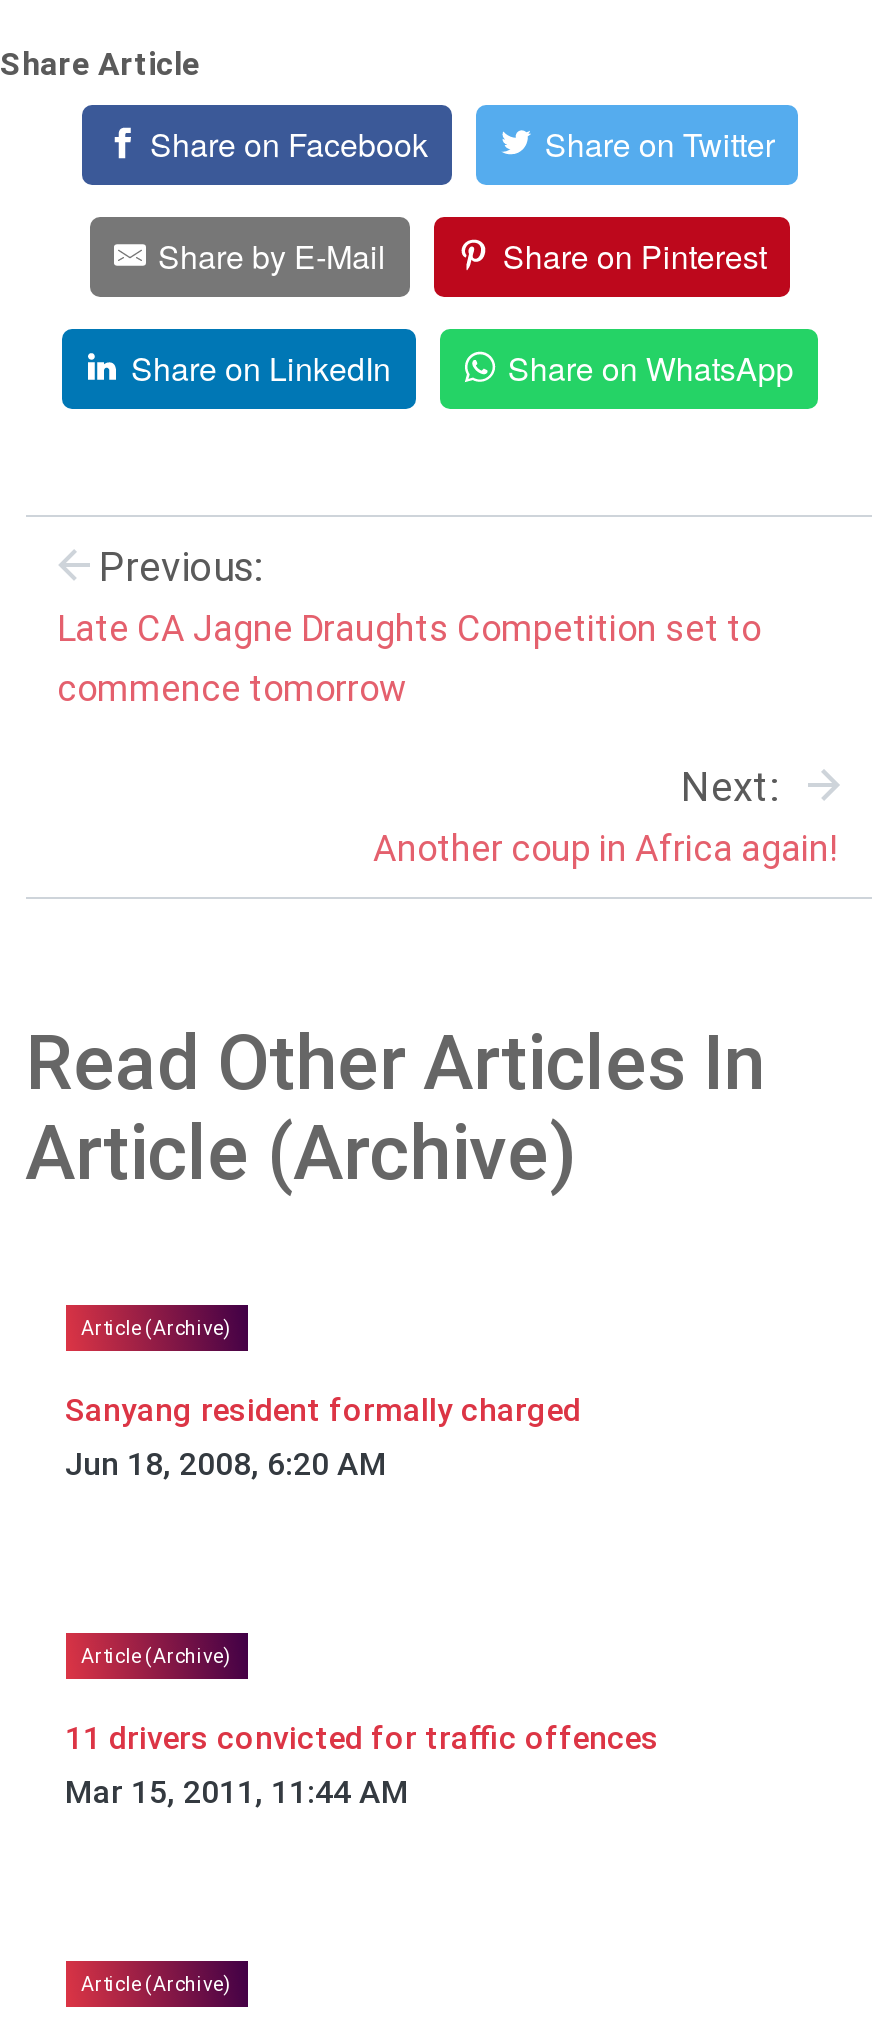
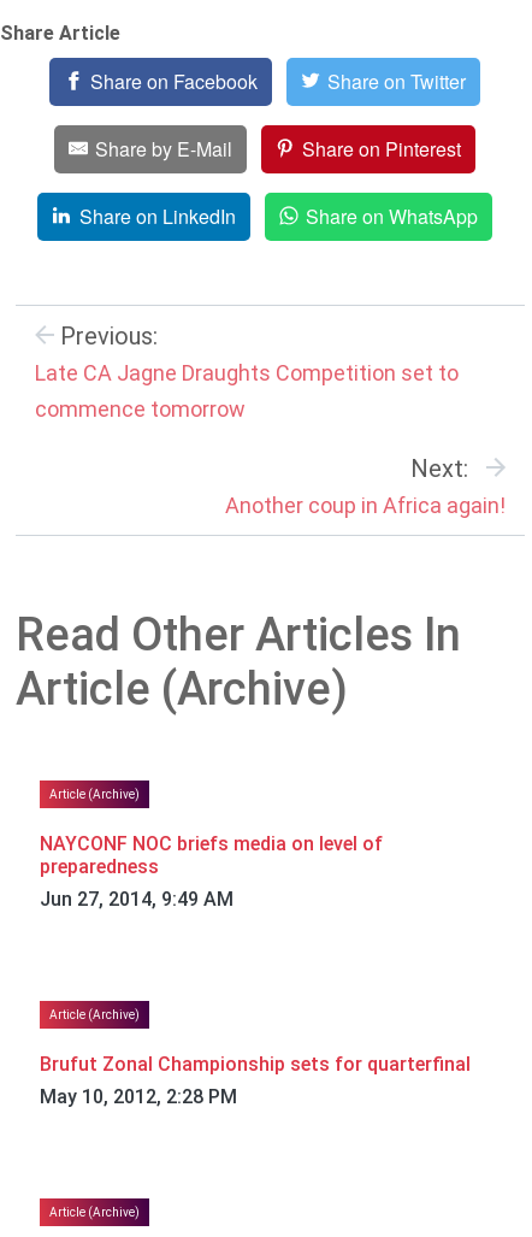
[65,1390,581,1482] Sanyang resident formally charged | Jun 18, 2008, 6:20 AM -> [39,832,382,910] NAYCONF NOC briefs media on level of | preparedness | Jun 27, 2014, 9:49 AM
[65,1718,659,1810] 11 drivers convicted for traffic offences | Mar 15, 2011, 11:44 AM -> [39,1052,470,1108] Brufut Zonal Championship sets for quarterfinal | May 10, 2012, 2:28 PM

